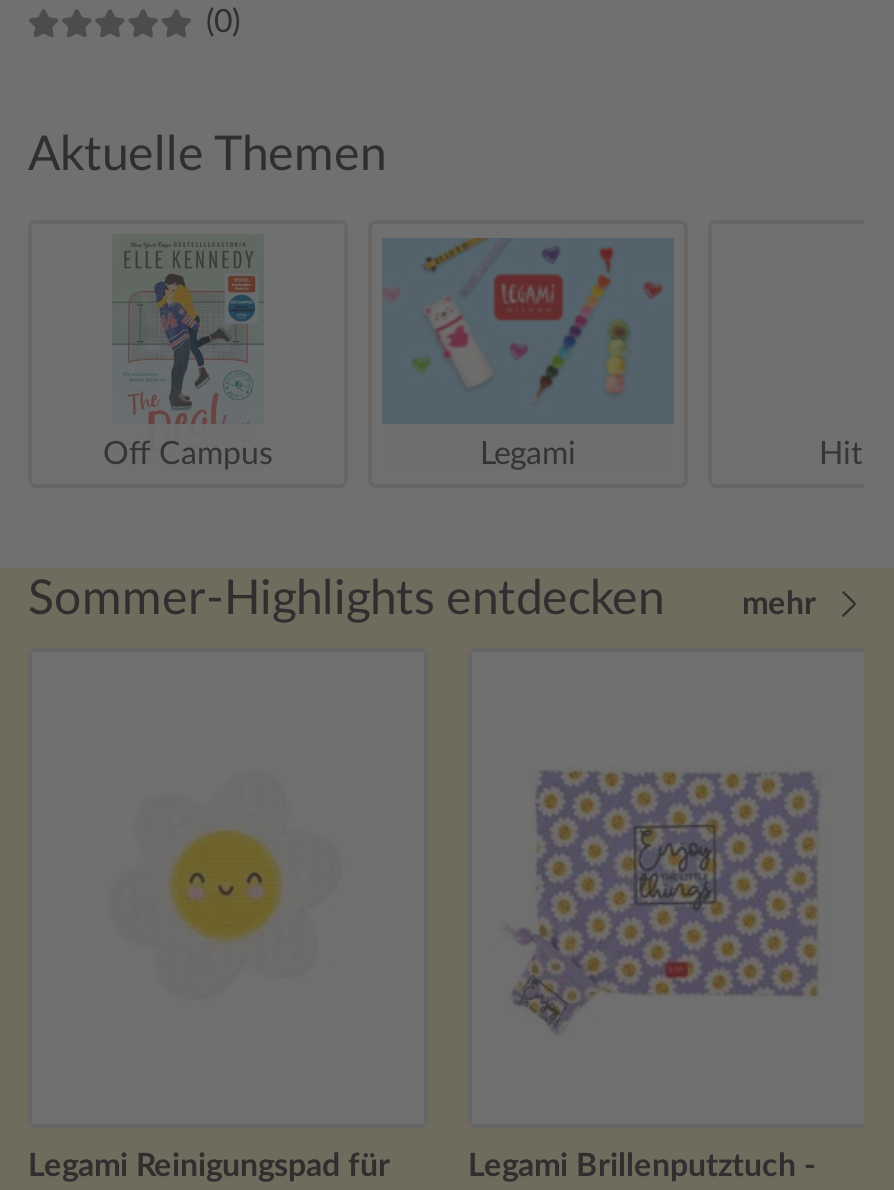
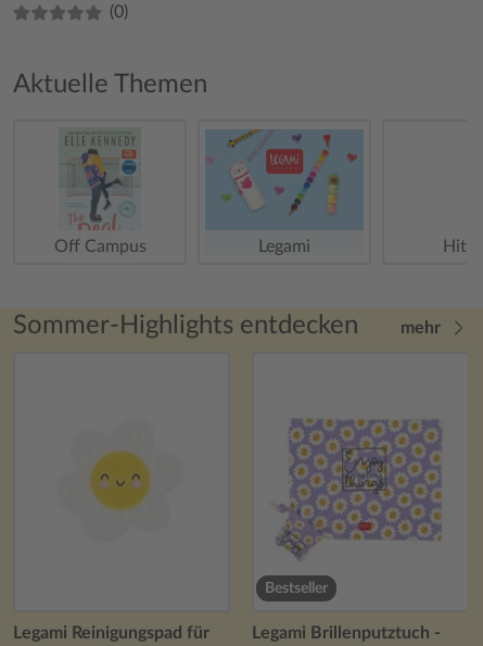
none -> [265,581,328,596] Bestseller

